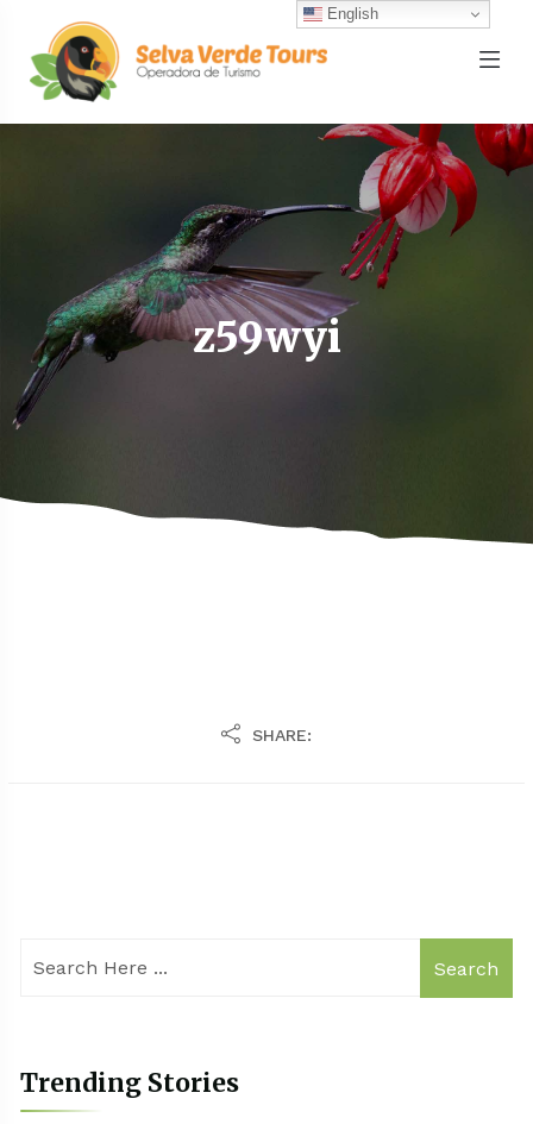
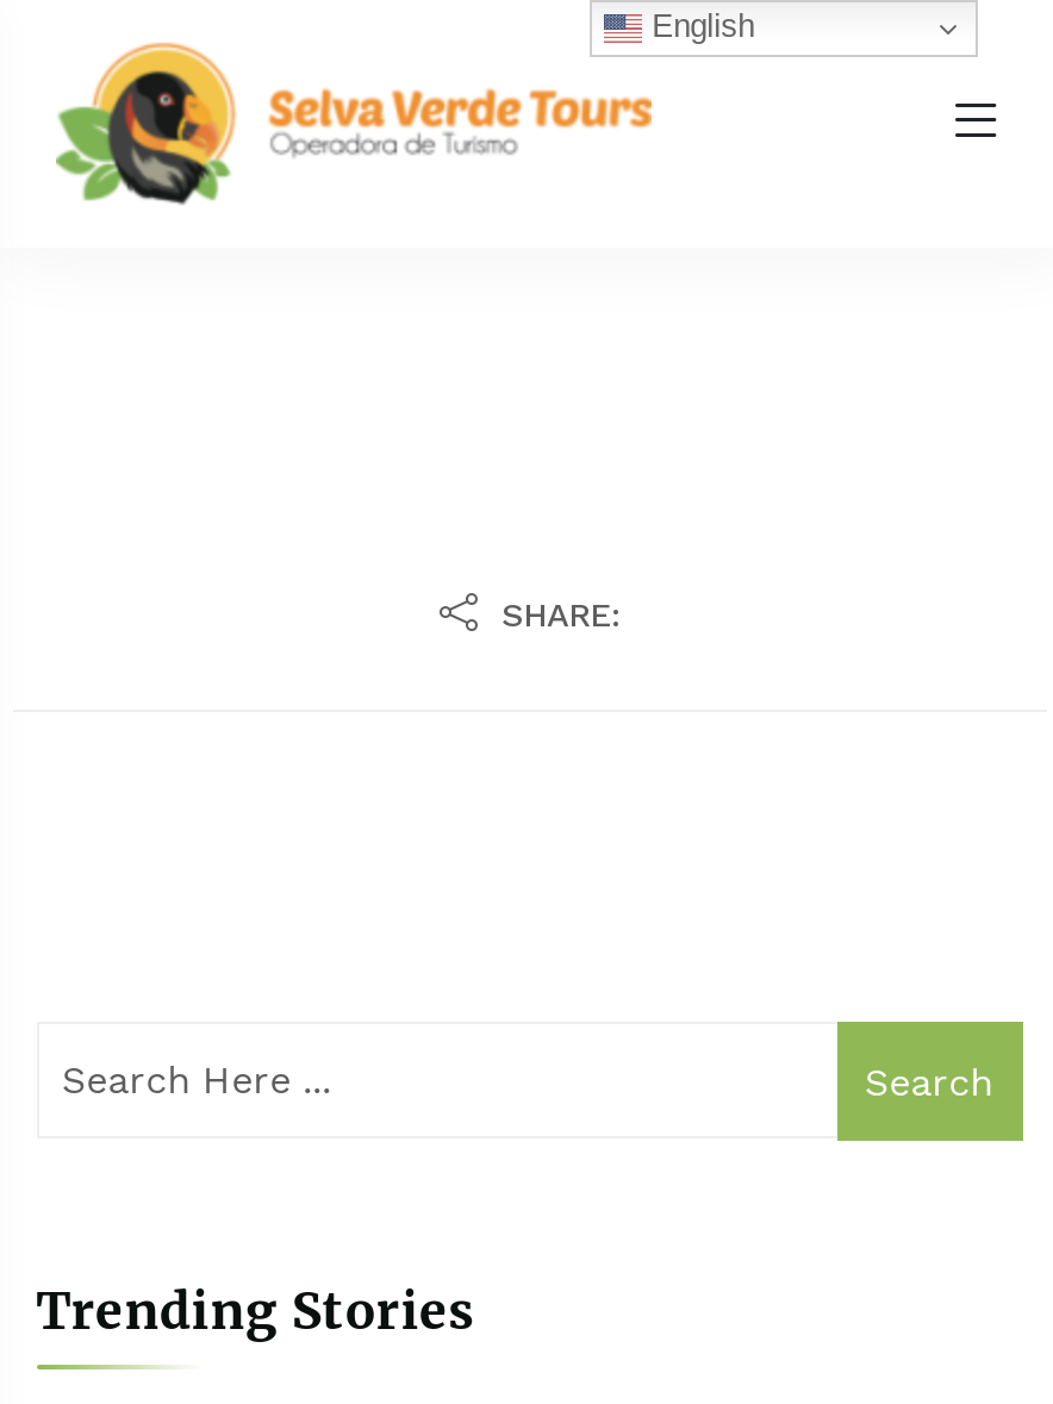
[4,123,529,545] [image] | z59wyi -> none

